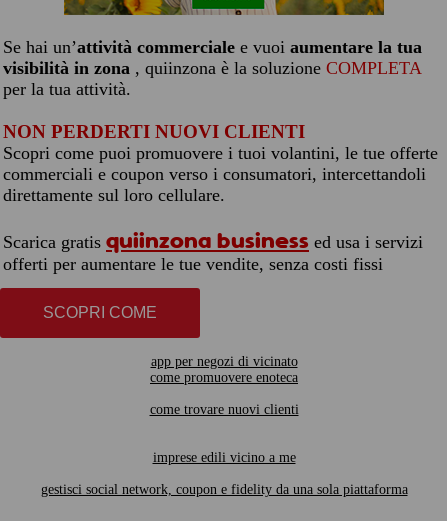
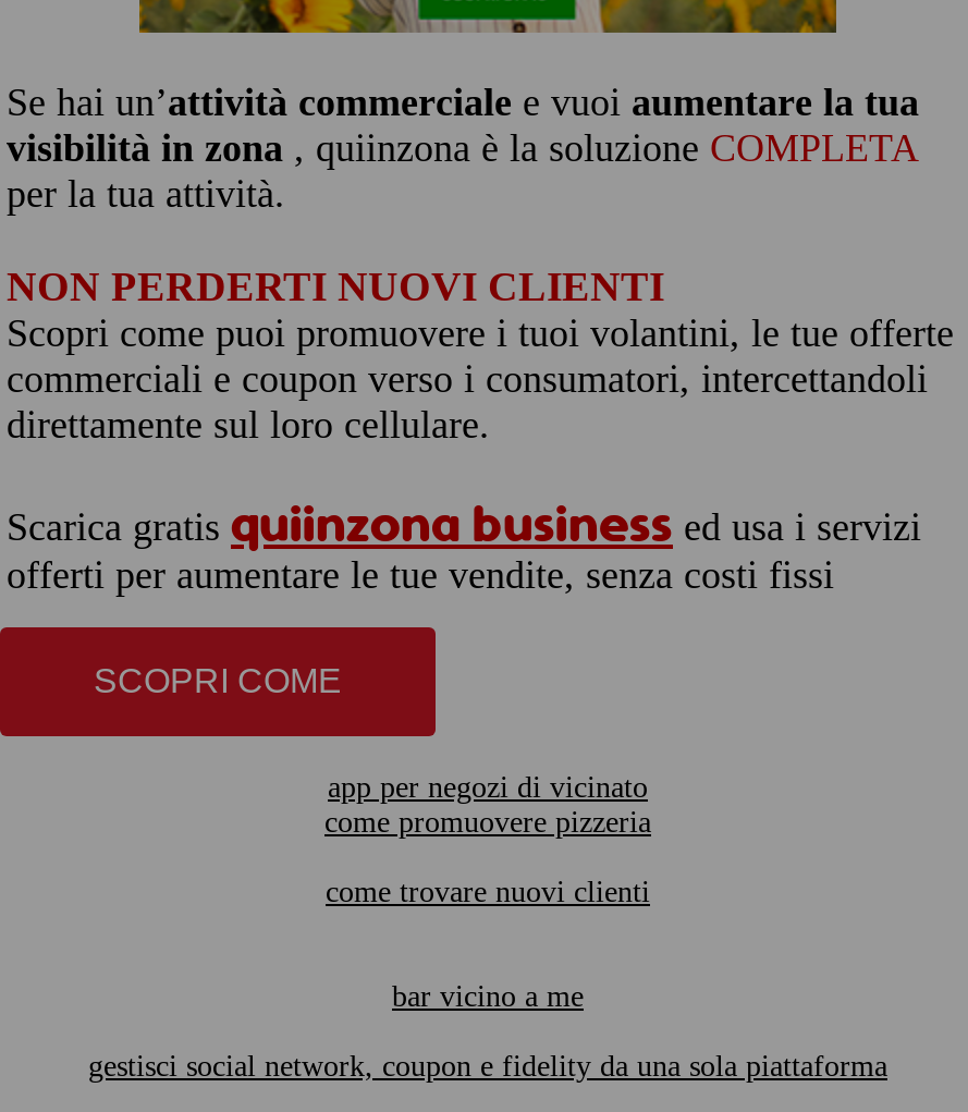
[150,370,298,385] come promuovere enoteca -> [324,806,651,839] come promuovere pizzeria
[152,450,295,465] imprese edili vicino a me -> [392,980,584,1013] bar vicino a me

